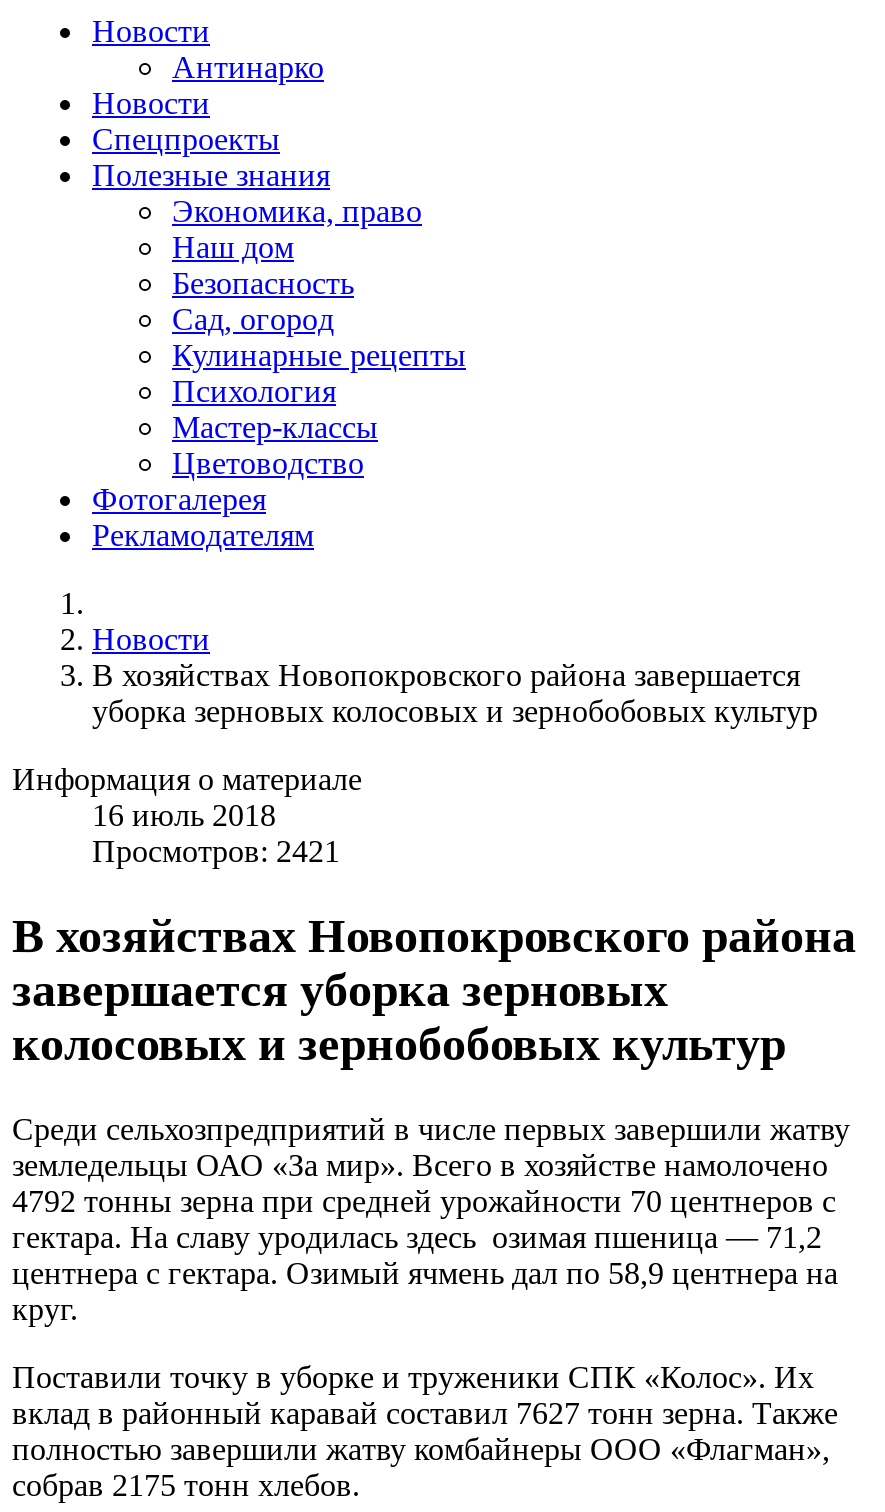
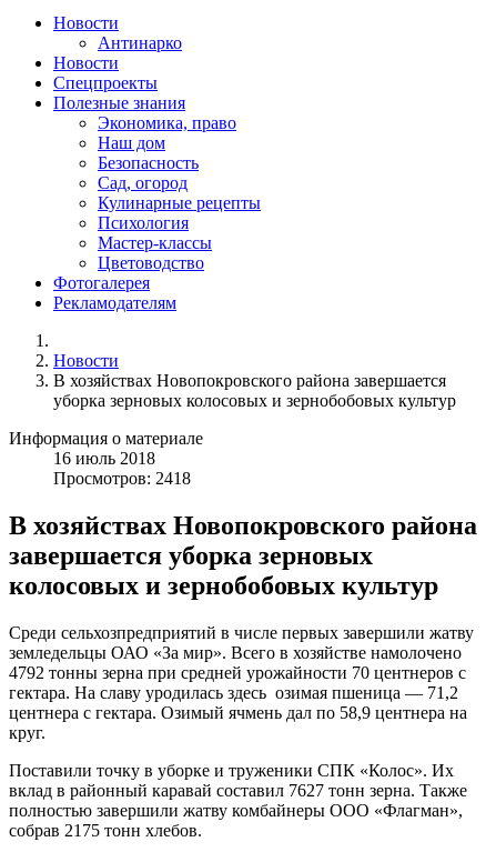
[92,835,340,869] Просмотров: 2421 -> [53,469,191,488] Просмотров: 2418

